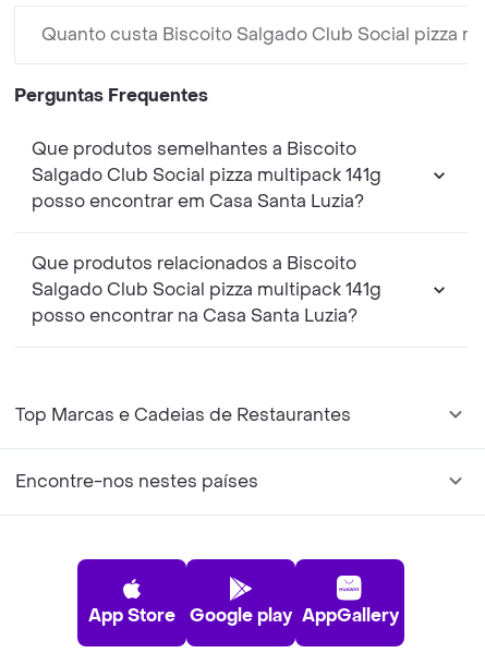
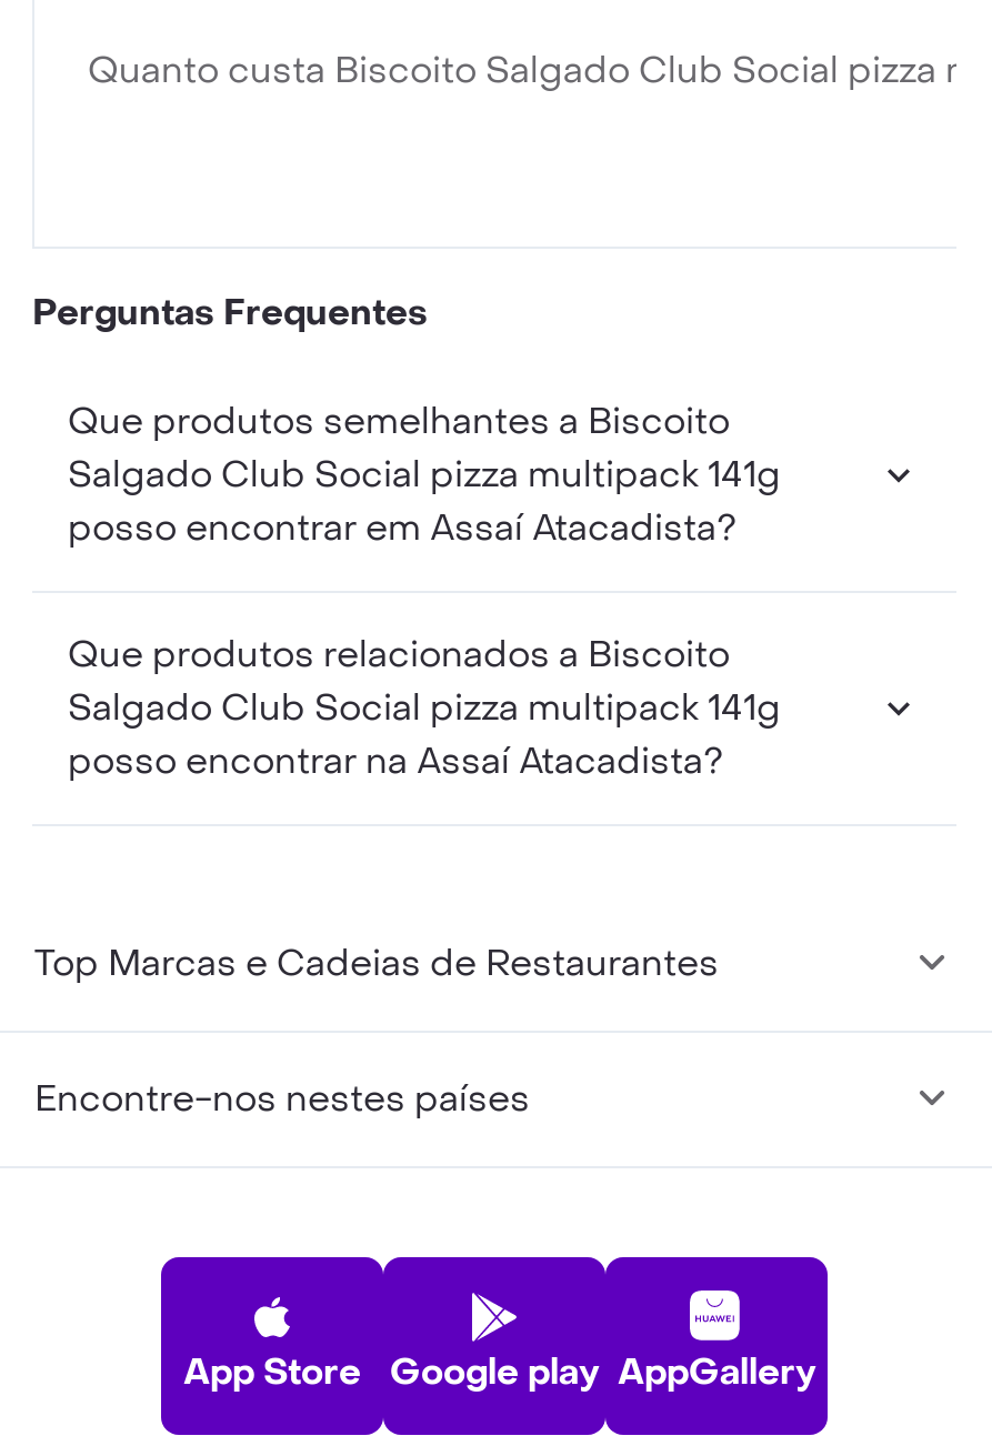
[32,190,364,213] posso encontrar em Casa Santa Luzia? -> [68,504,737,551] posso encontrar em Assaí Atacadista?
[32,304,357,327] posso encontrar na Casa Santa Luzia? -> [68,738,723,784] posso encontrar na Assaí Atacadista?

